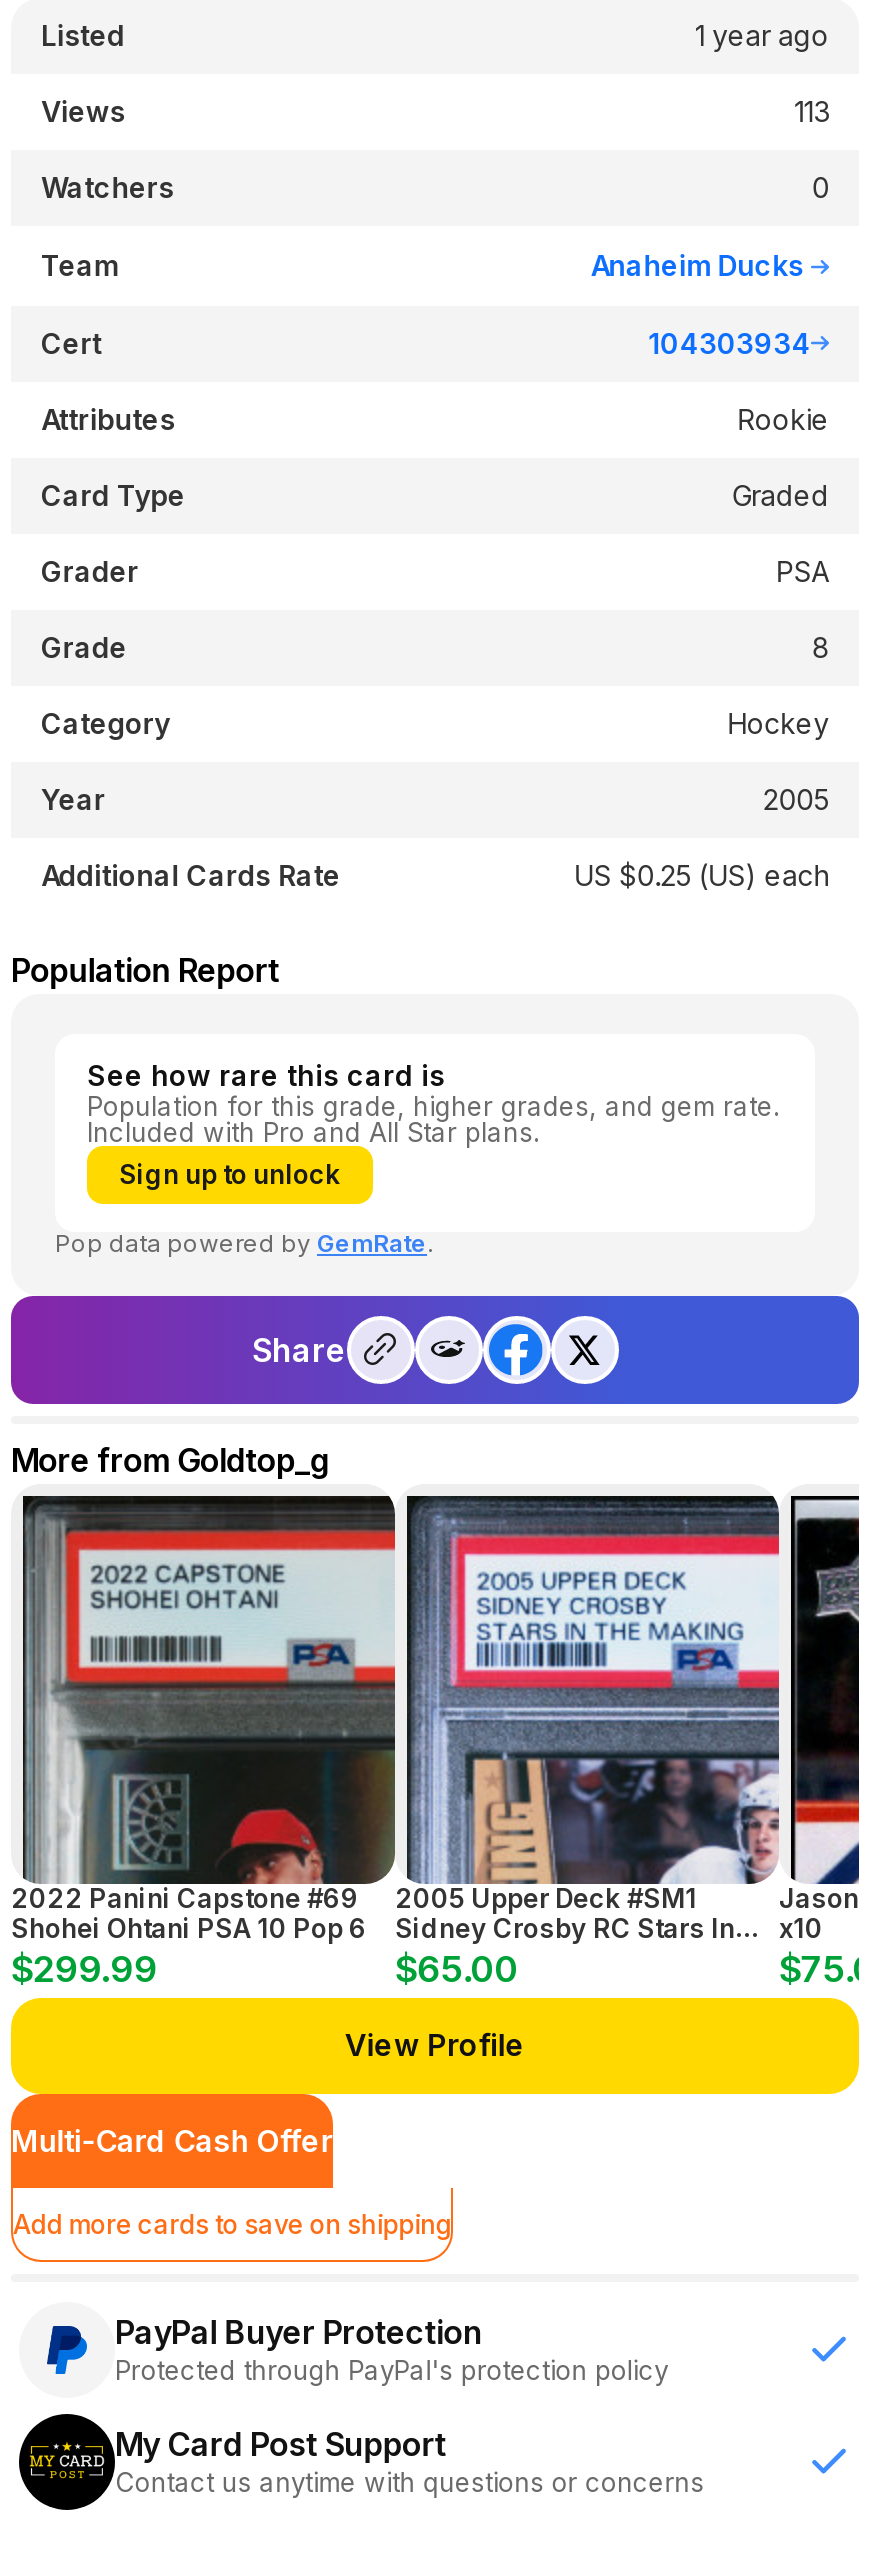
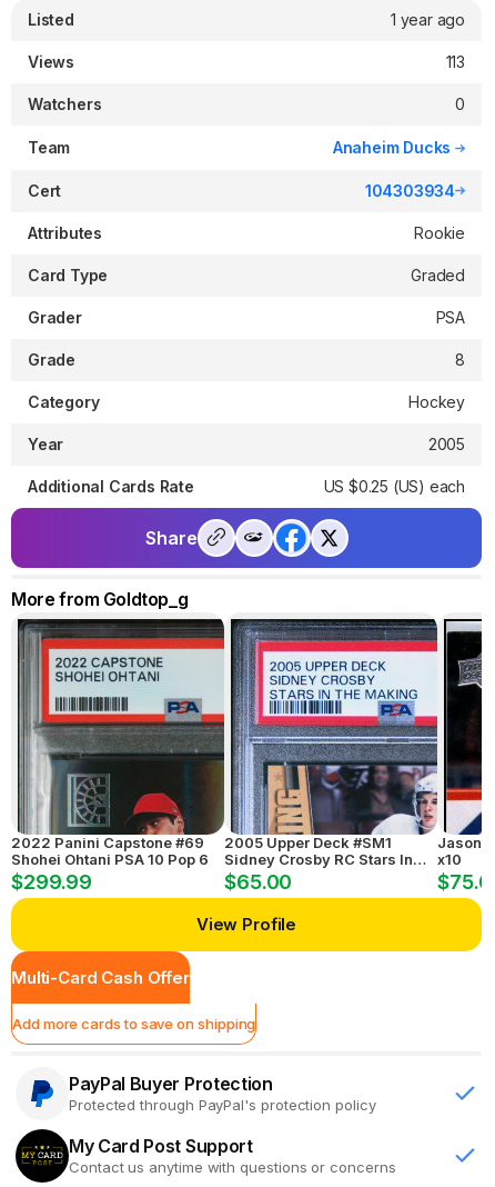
[11,949,779,1257] Population Report | See how rare this card is | Population for this grade, higher grades, and gem rate. | Included with Pro and All Star plans. | Sign up to unlock | Pop data powered by GemRate. -> none

